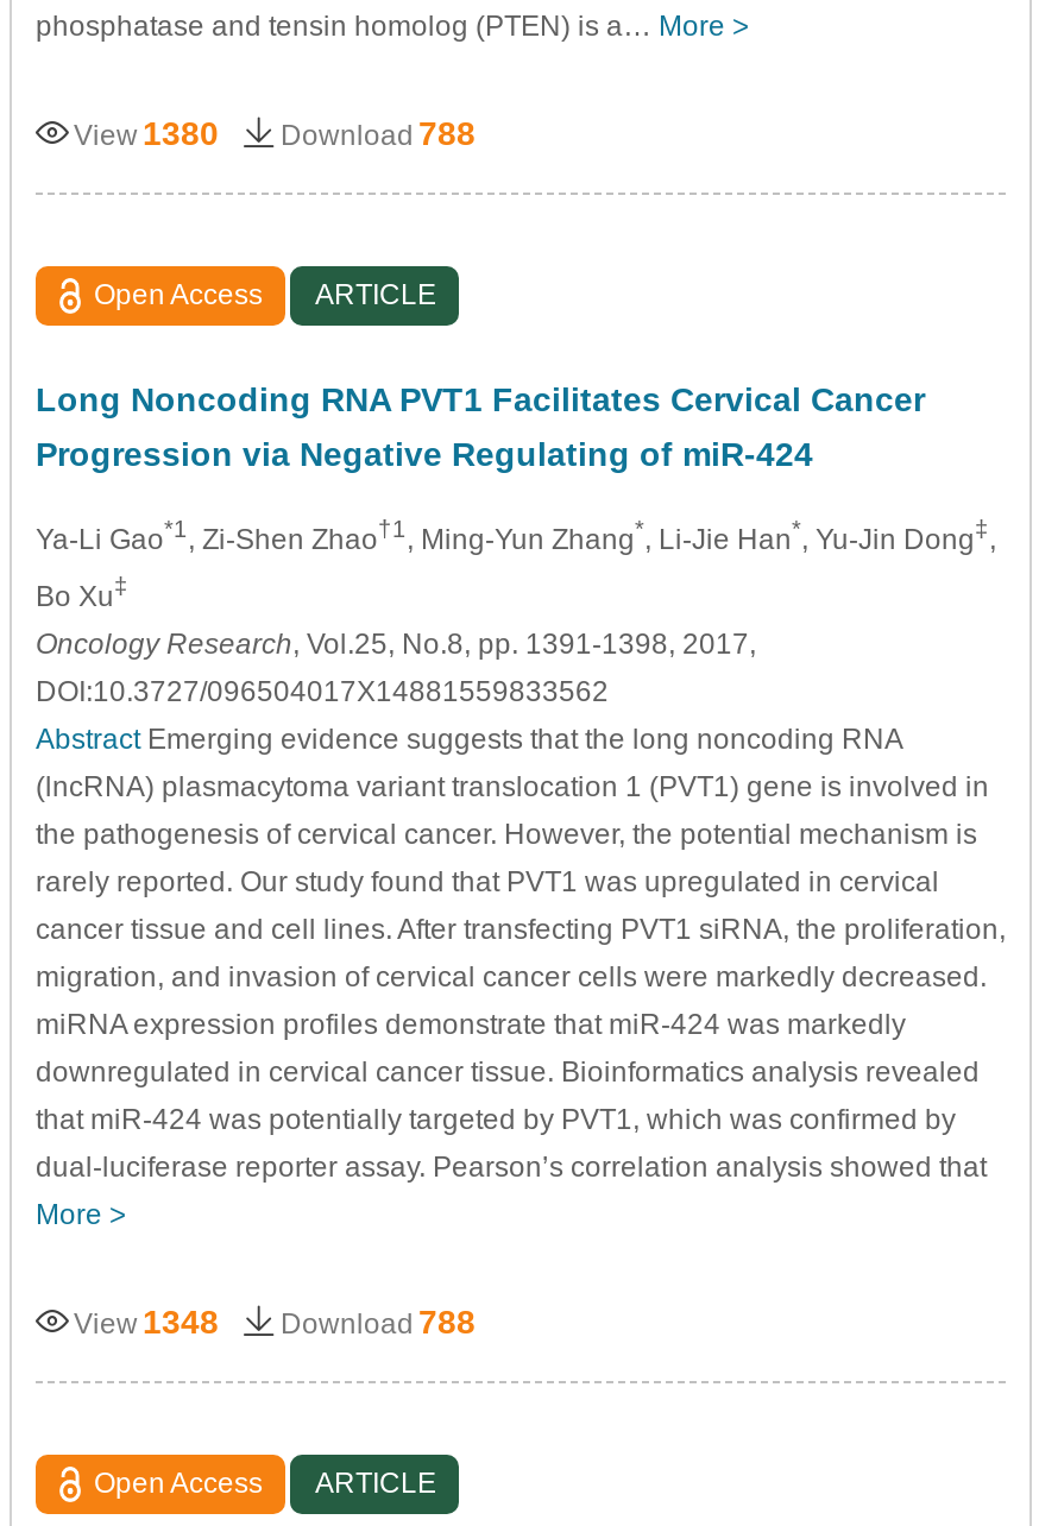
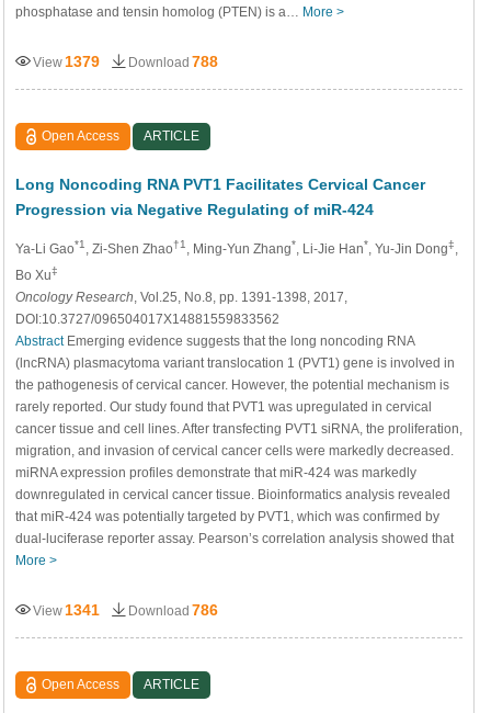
[74,113,476,151] View 1380 Download 788 -> [33,52,218,70] View 1379 Download 788
[74,1302,219,1340] View 1348 -> [33,601,100,618] View 1341
[281,1302,476,1340] Download 788 -> [128,601,218,618] Download 786

